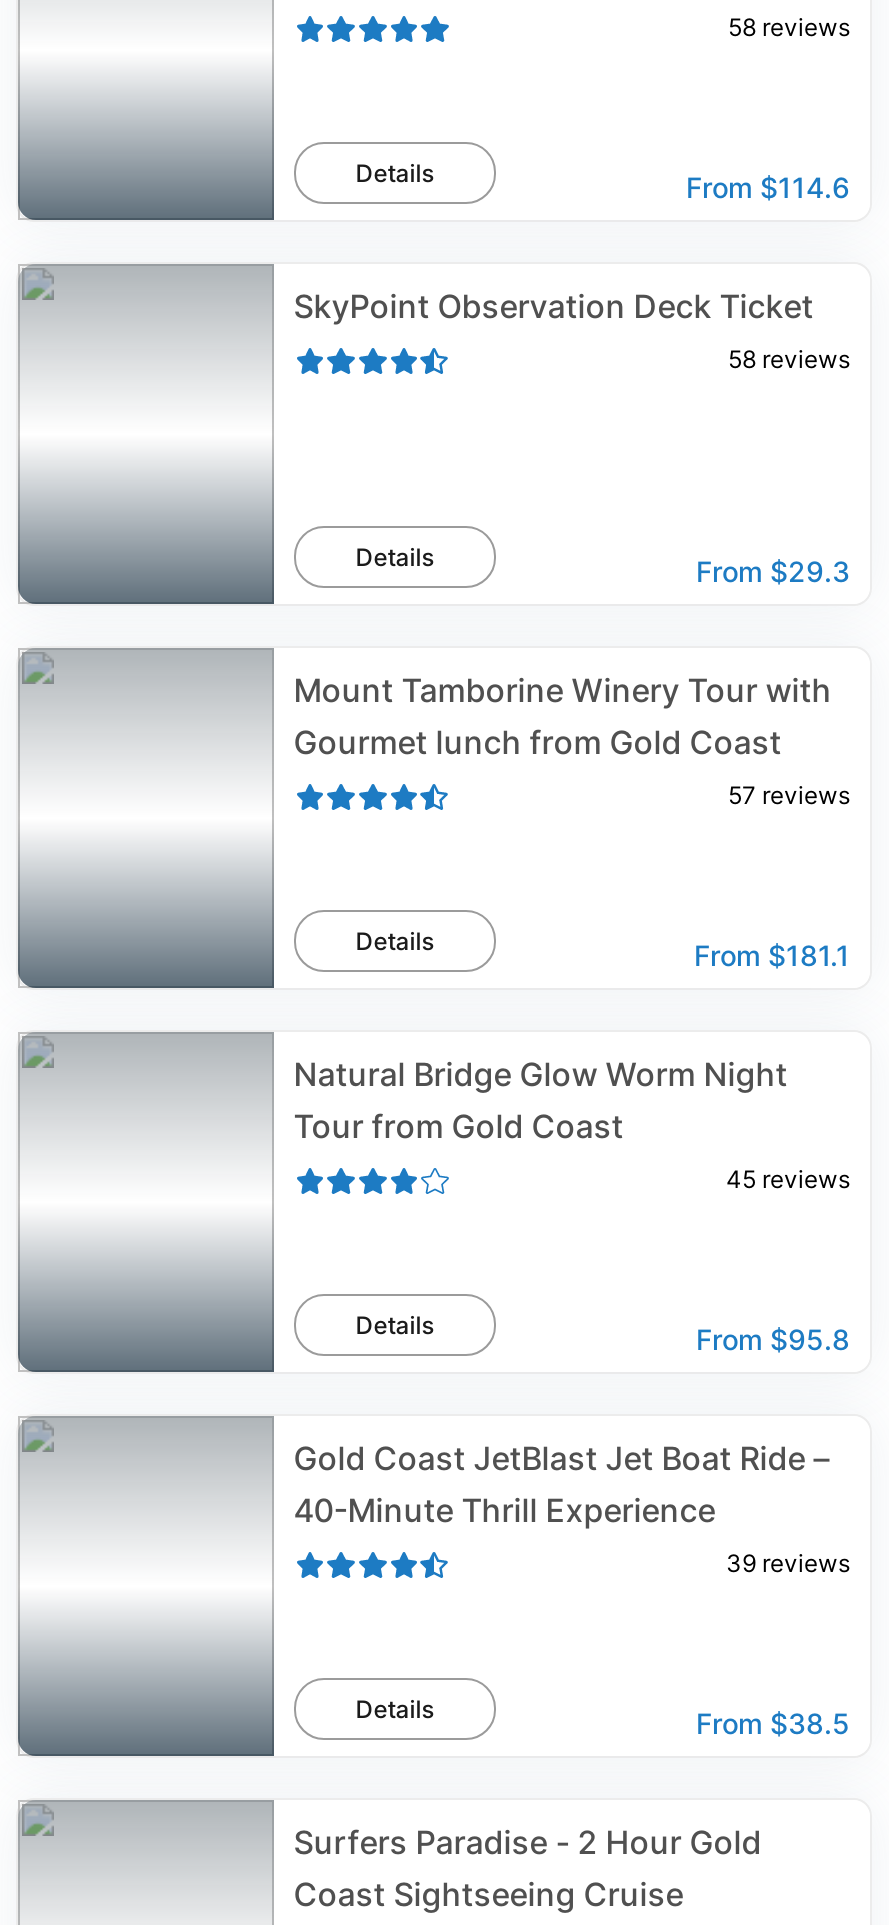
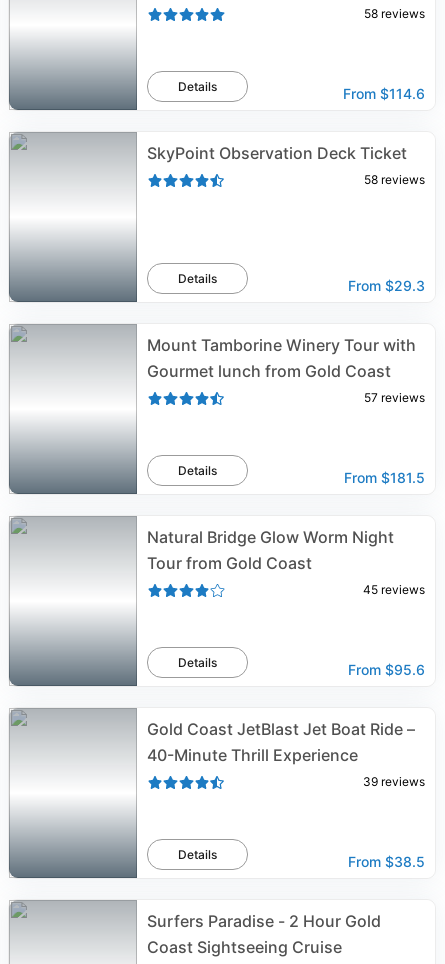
[694,938,850,972] From $181.1 -> [344,469,425,486] From $181.5
[696,1322,850,1356] From $95.8 -> [348,661,425,678] From $95.6

